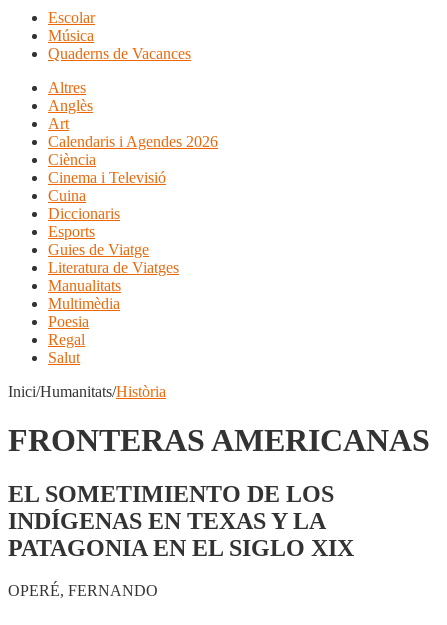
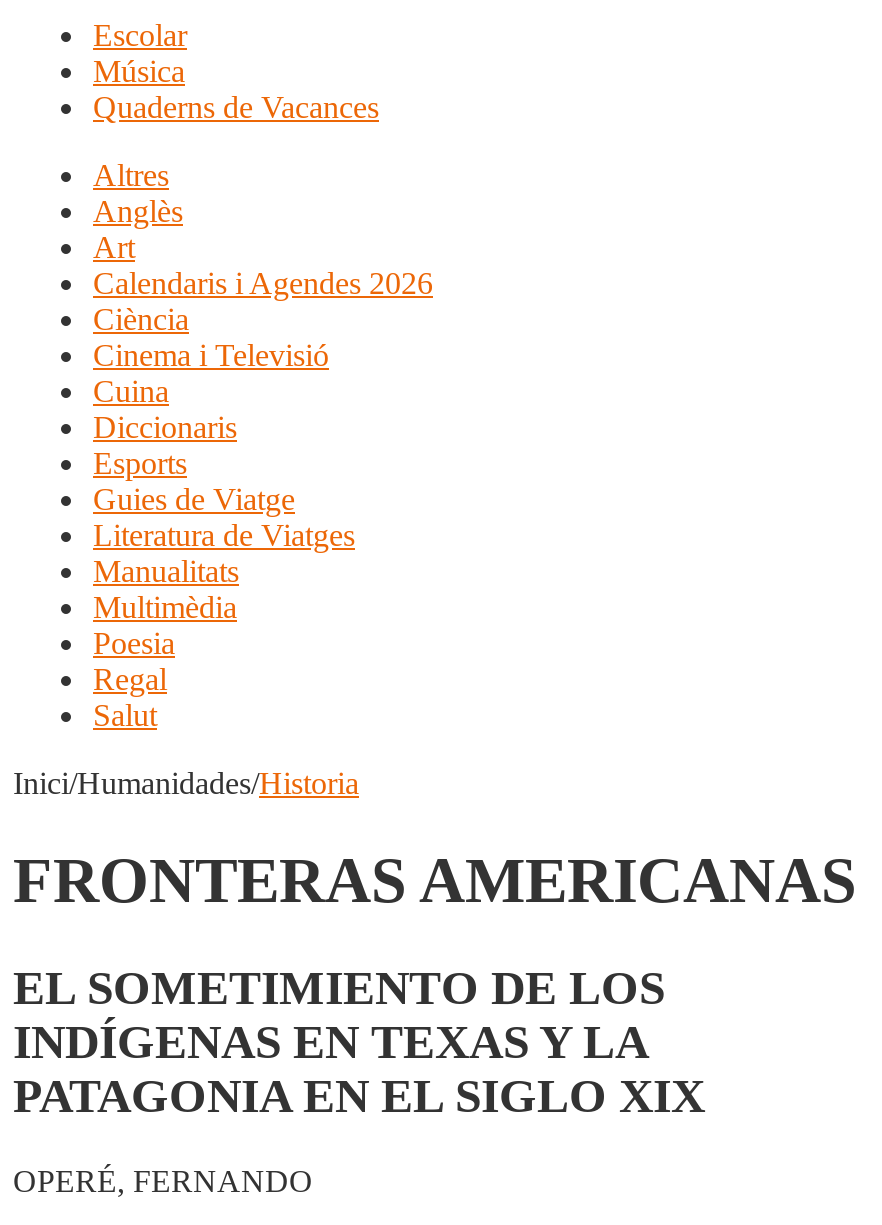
[8,383,166,400] Inici/Humanitats/Història -> [13,766,359,800] Inici/Humanidades/Historia

